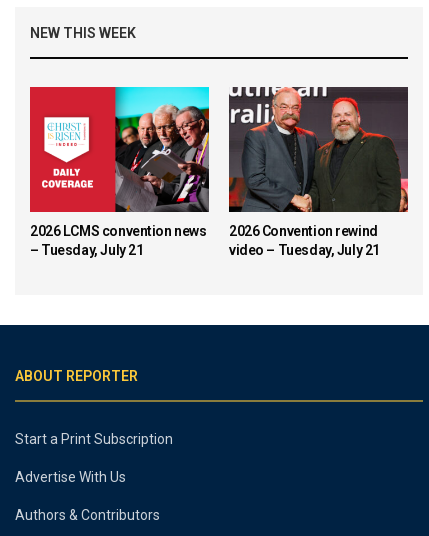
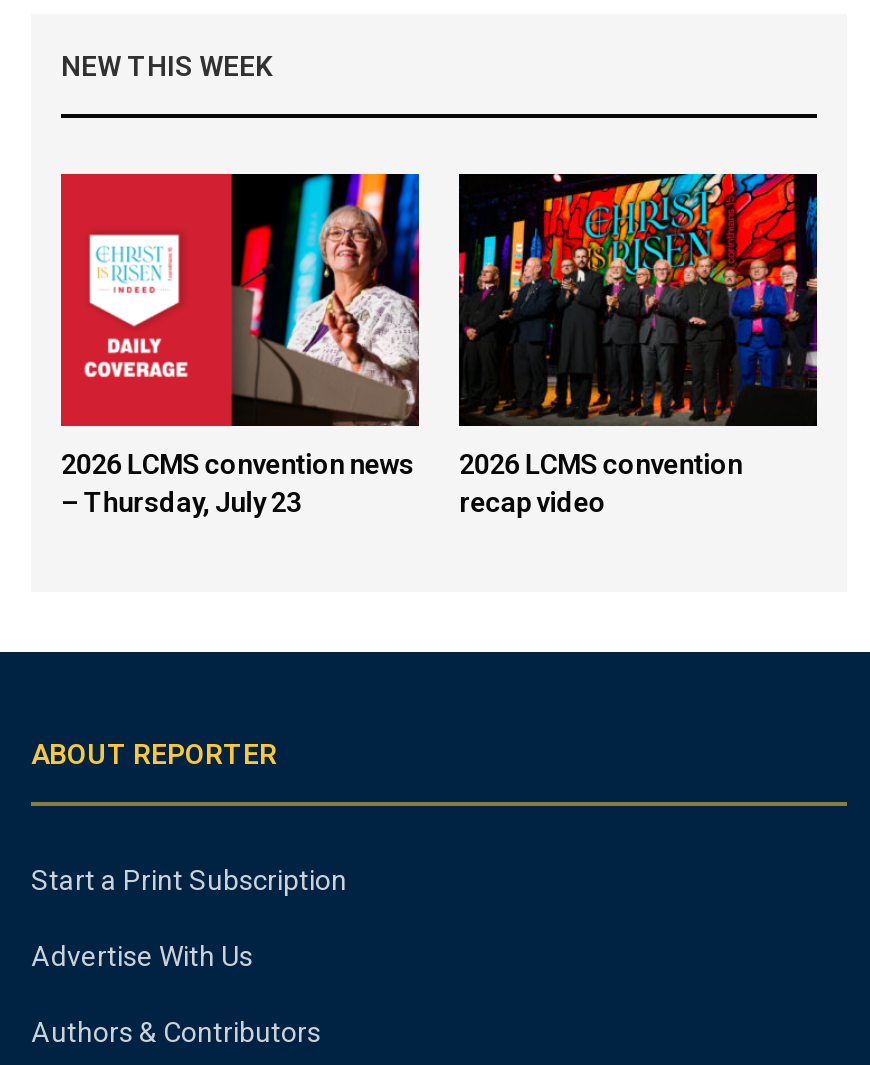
[30,86,210,258] [image] | – Tuesday, July 21 -> [61,172,421,519] [image] | – Thursday, July 23
[228,86,409,258] [image] | 2026 Convention rewind | video – Tuesday, July 21 -> [457,172,819,519] [image] | 2026 LCMS convention | recap video

